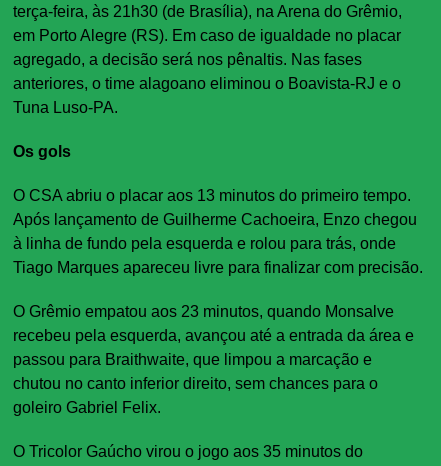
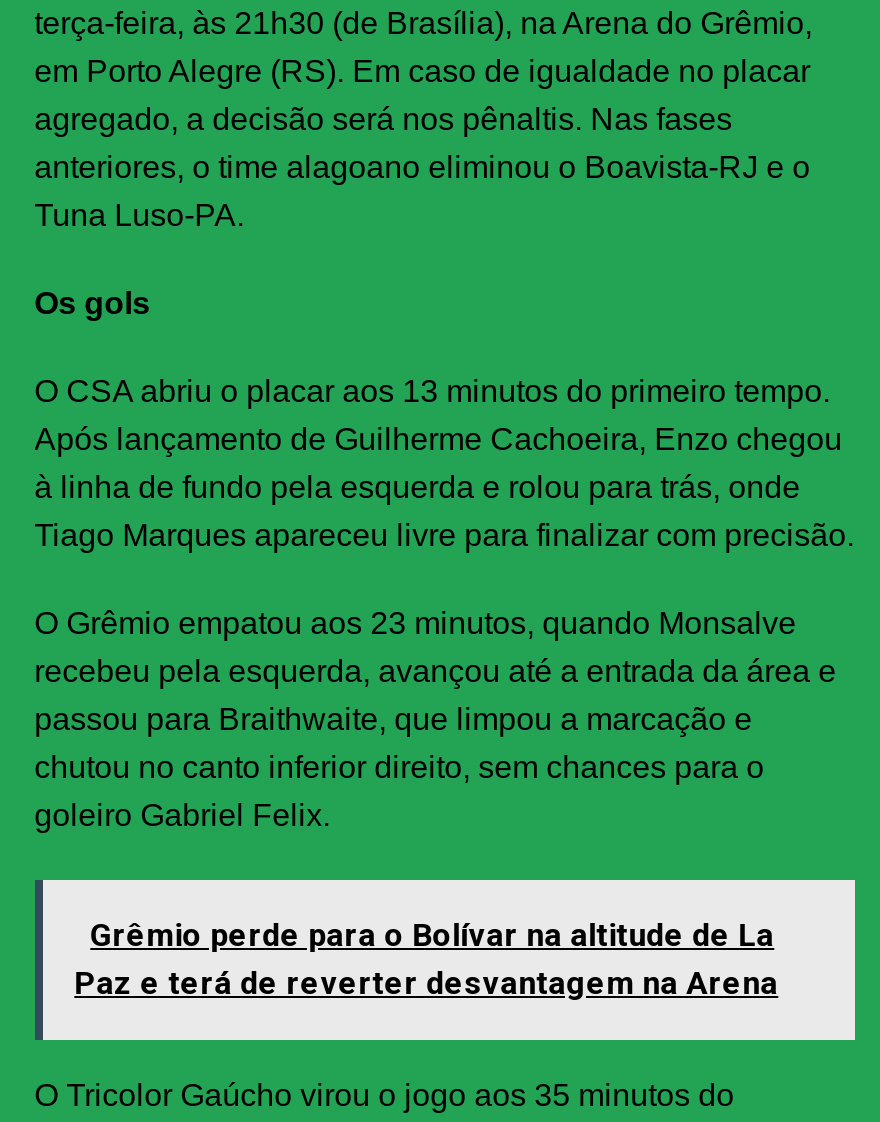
none -> [33,878,857,1042] [image] | Grêmio perde para o Bolívar na altitude de La | Paz e terá de reverter desvantagem na Arena

